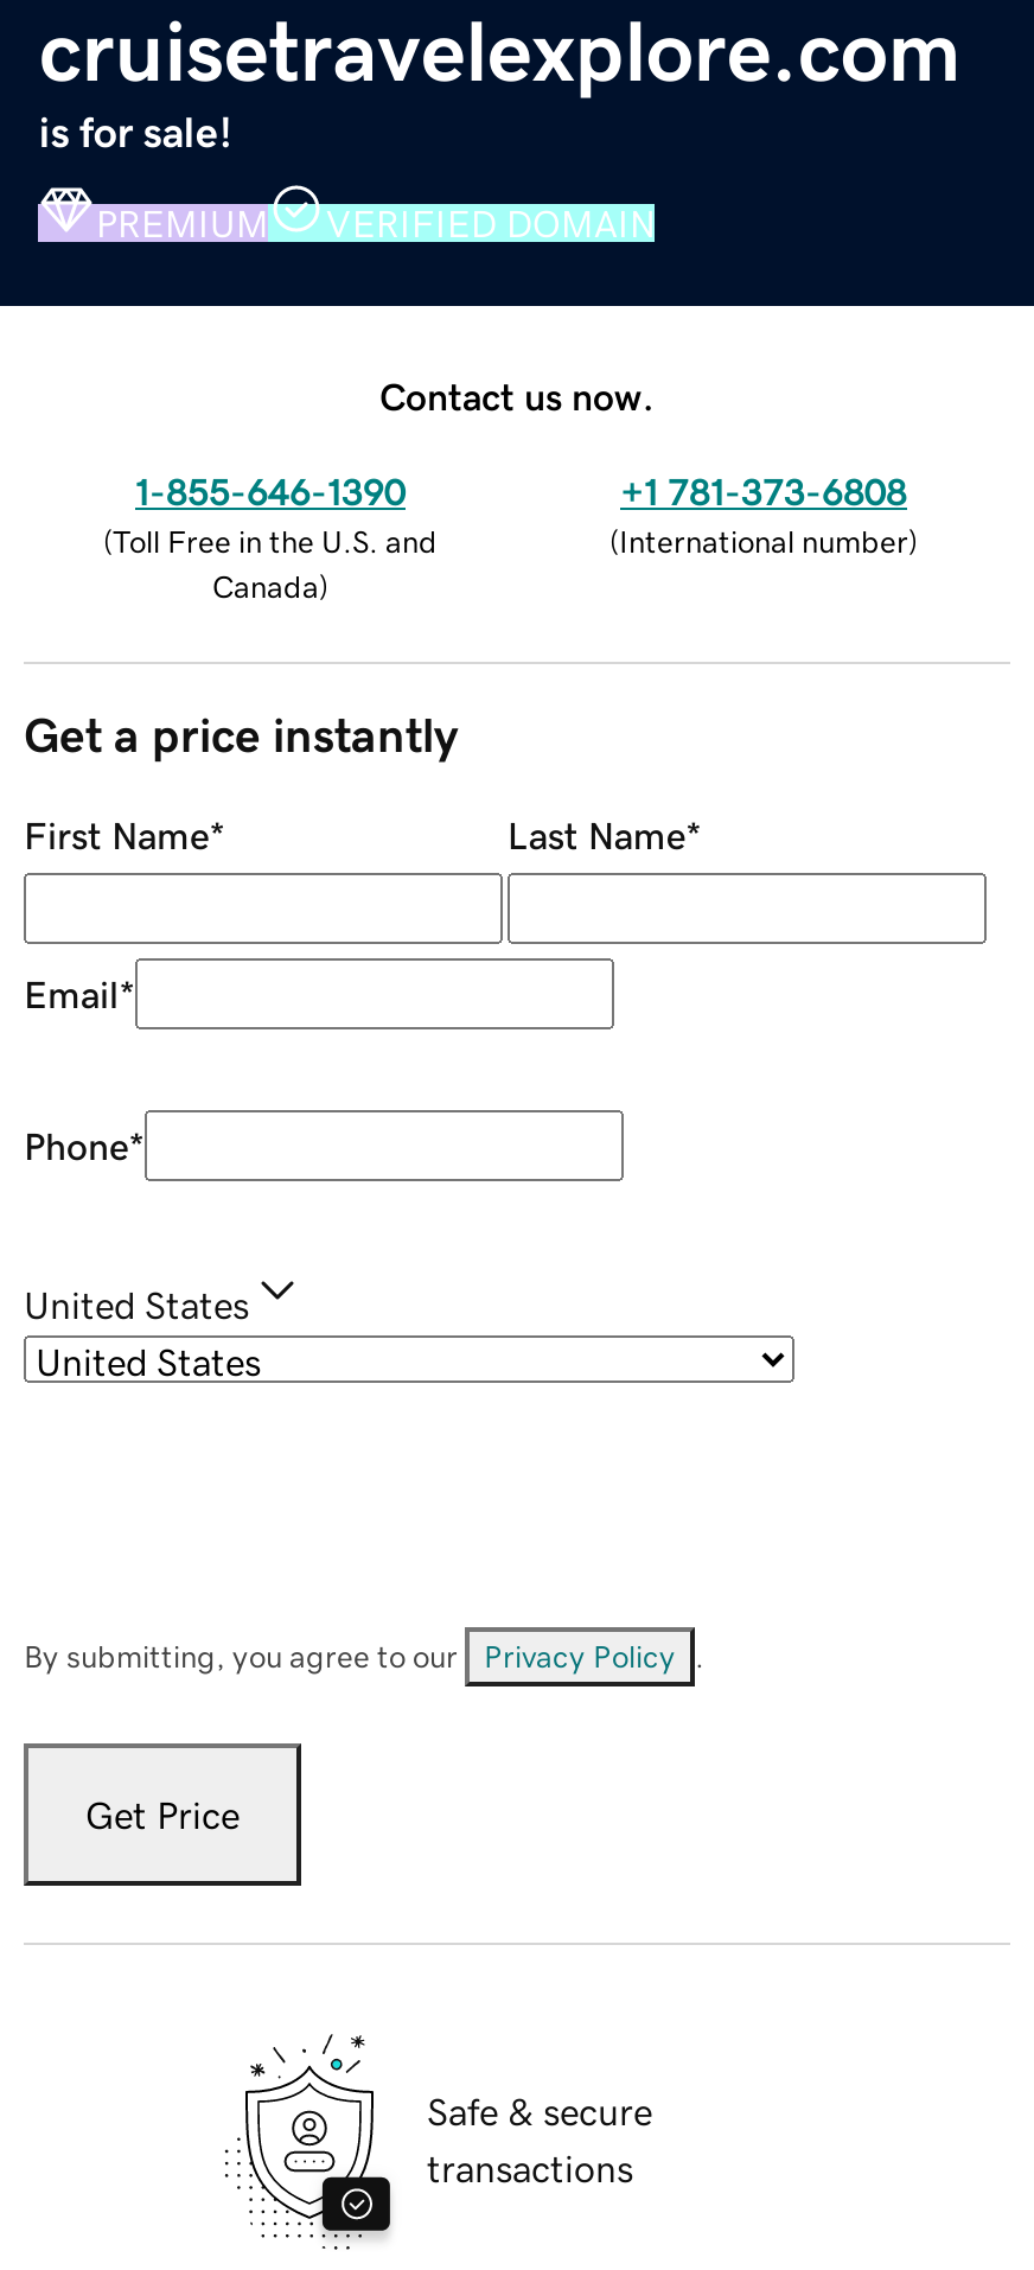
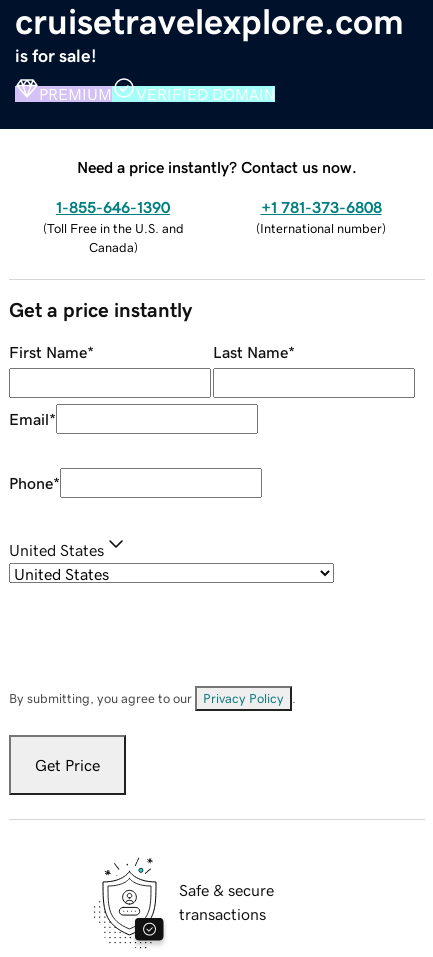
[379,376,655,414] Contact us now. -> [77,159,357,175] Need a price instantly? Contact us now.

